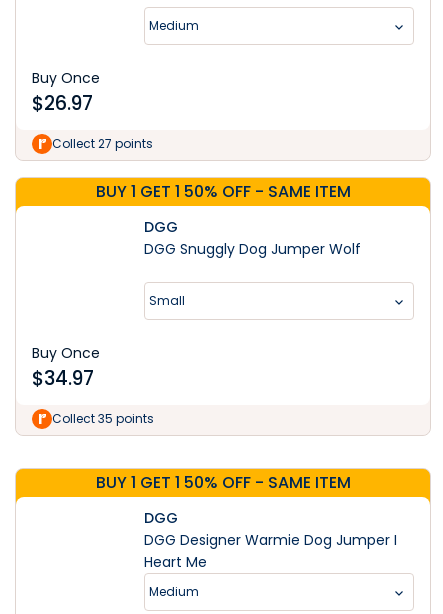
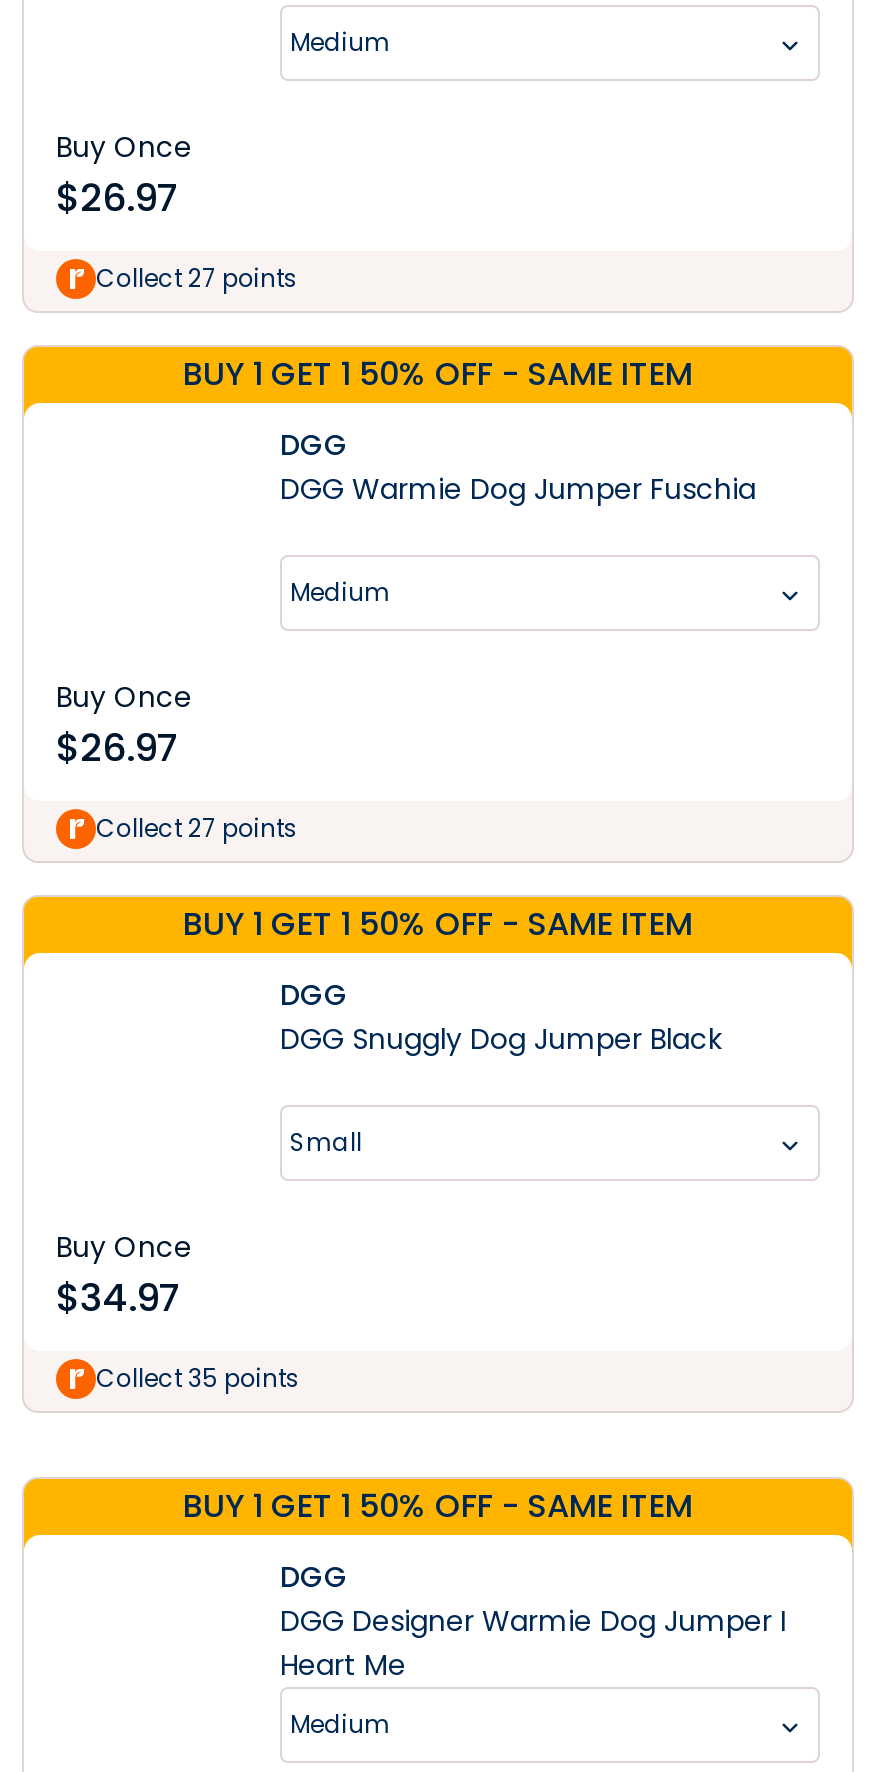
[144,239,361,259] DGG Snuggly Dog Jumper Wolf -> [56,469,756,1059] DGG Warmie Dog Jumper Fuschia | Medium | Buy Once | $26.97 | Collect 27 points | BUY 1 GET 1 50% OFF - SAME ITEM | DGG | DGG Snuggly Dog Jumper Black

